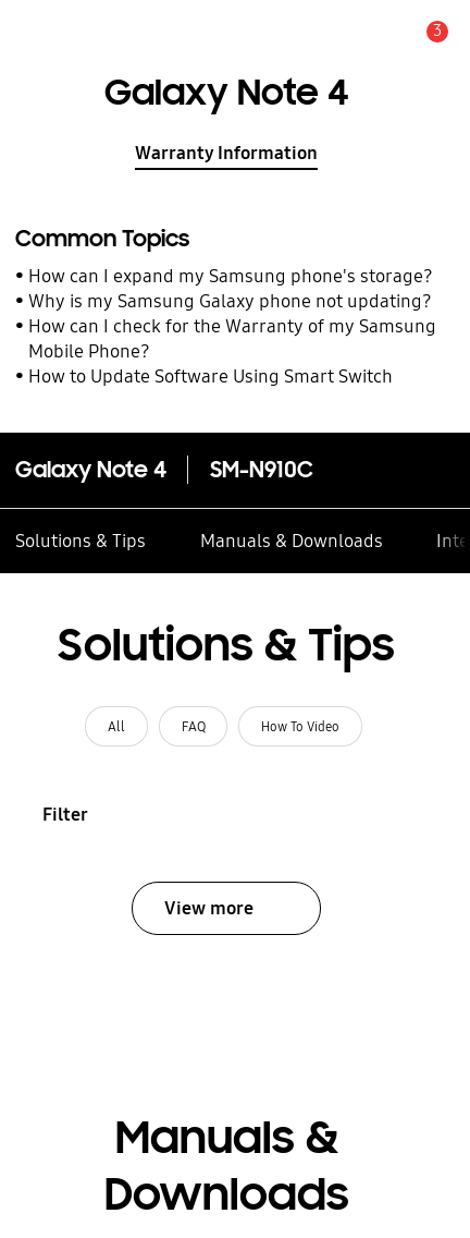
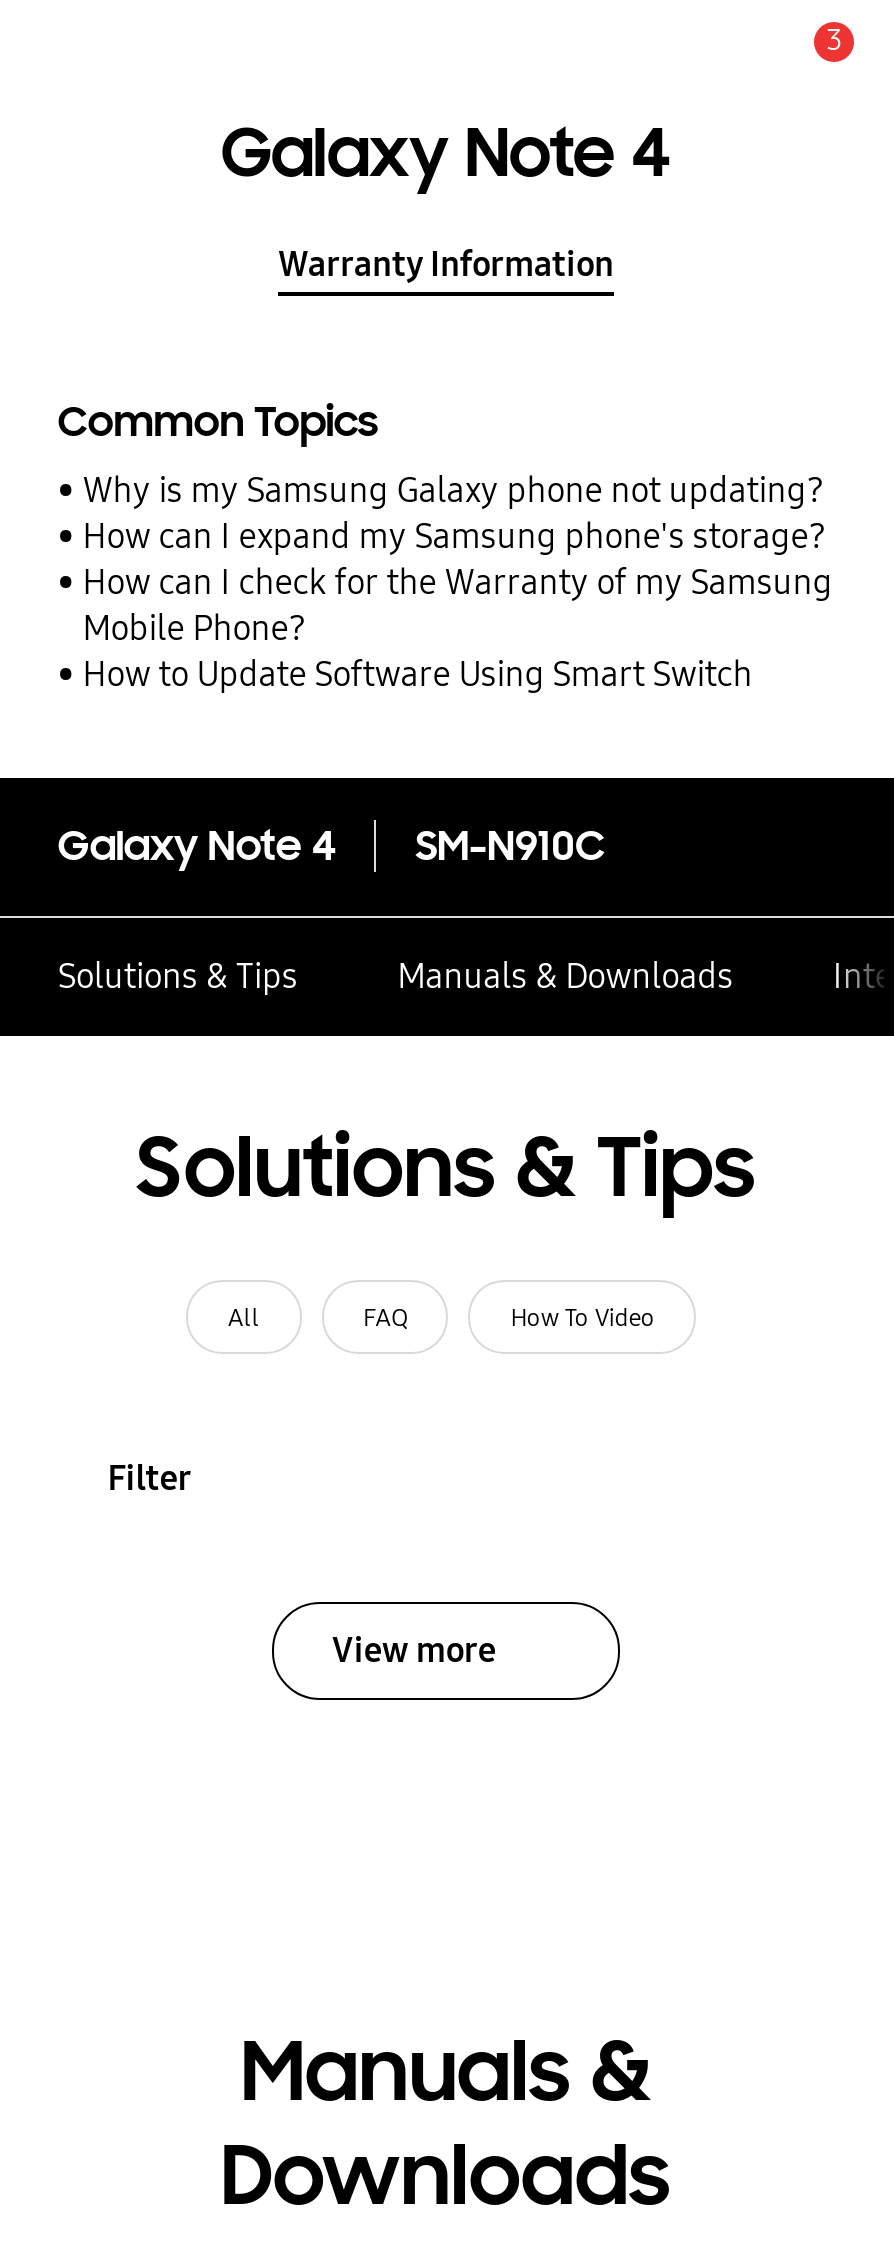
moved [29,264,433,287] -> [83,515,827,557]: How can I expand my Samsung phone's storage?
moved [29,290,432,312] -> [83,469,825,511]: Why is my Samsung Galaxy phone not updating?

